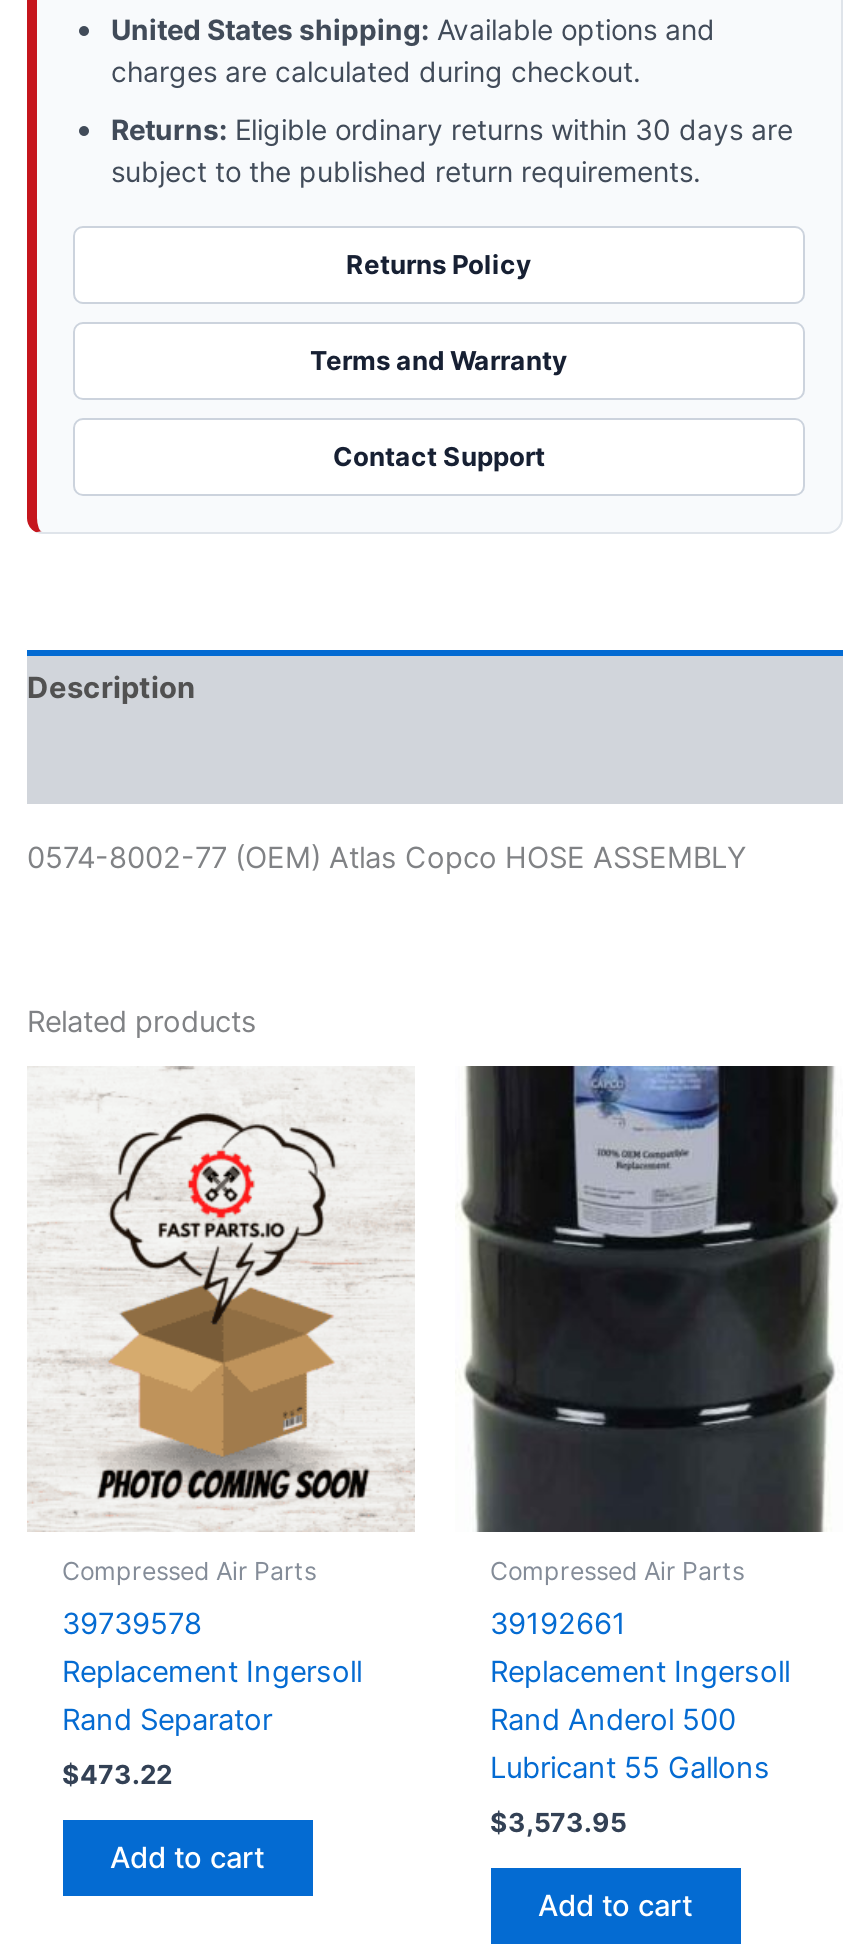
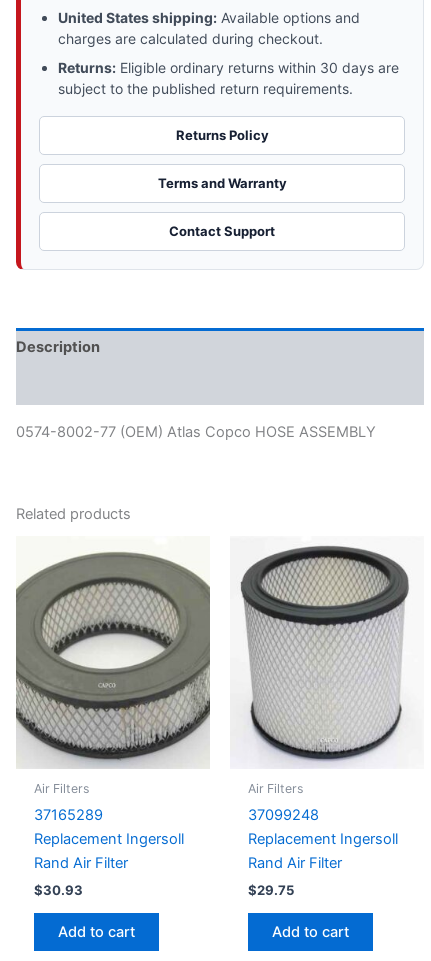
[461,1064,839,1585] [image] | Compressed Air Parts -> [234,536,421,796] [image] | Air Filters
[27,1094,415,1585] [image] | Compressed Air Parts -> [15,551,211,796] [image] | Air Filters
[62,1606,202,1642] 39739578 -> [33,806,102,824] 37165289
[490,1606,626,1642] 39192661 -> [247,806,318,824] 37099248
[62,1702,272,1738] Rand Separator -> [33,854,127,872] Rand Air Filter
[490,1702,770,1786] Rand Anderol 500 | Lubricant 55 Gallons -> [247,854,341,872] Rand Air Filter
[62,1758,172,1790] $473.22 -> [33,882,82,898] $30.93
[490,1806,626,1838] $3,573.95 -> [247,882,293,898] $29.75

